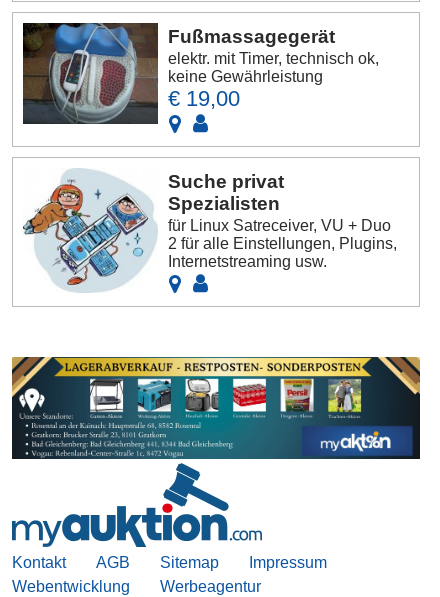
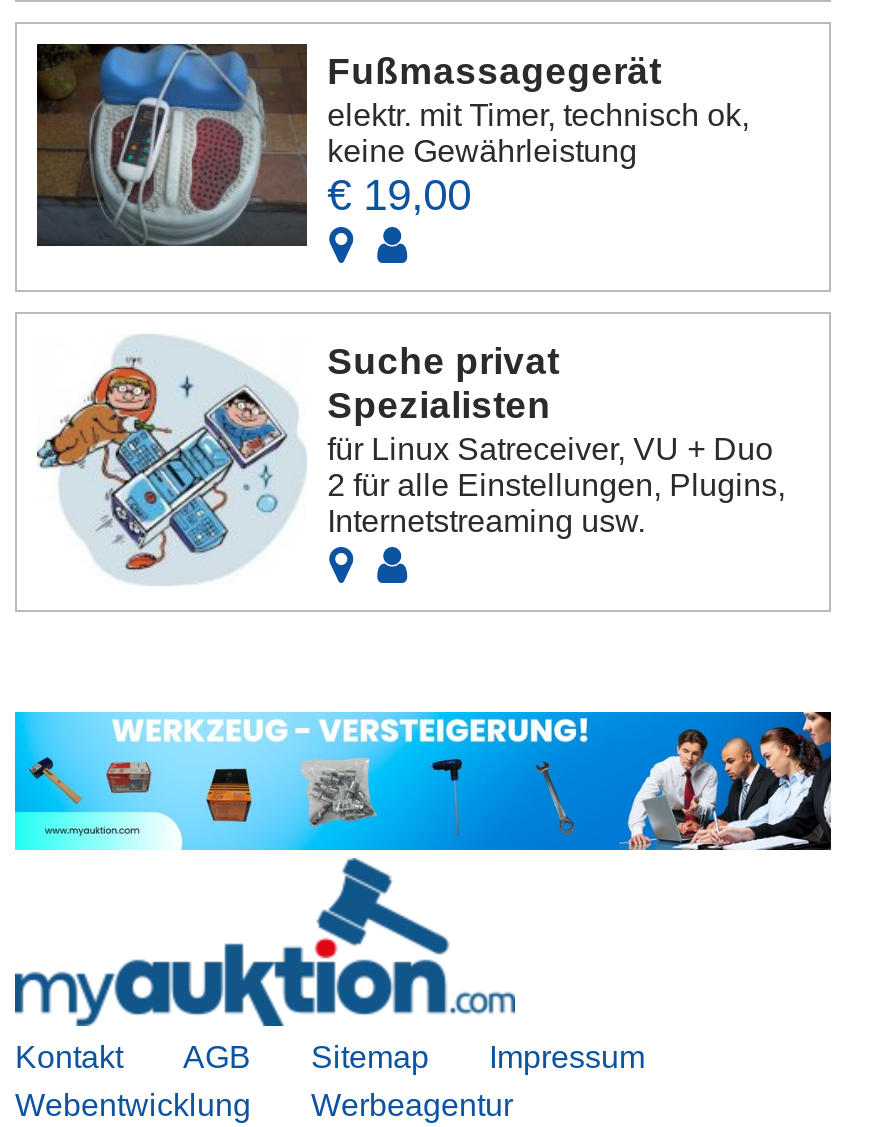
[11,356,421,464] [image] -> [13,710,833,852] [image]

